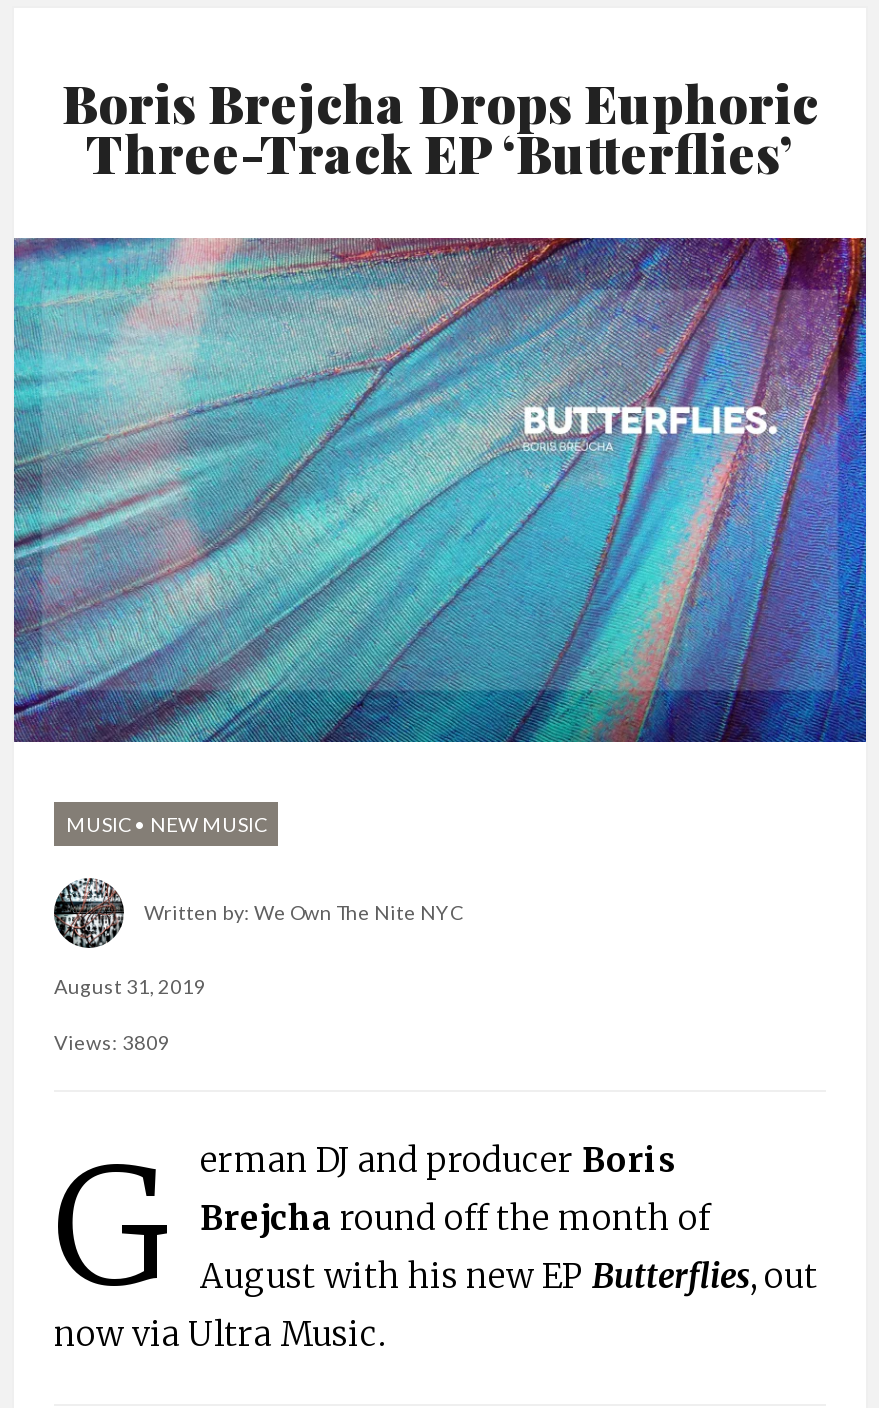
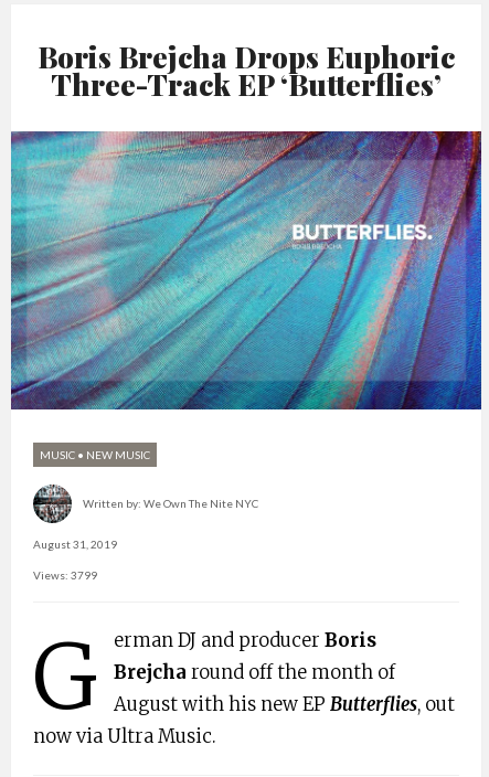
[54,1030,170,1054] Views: 3809 -> [33,569,97,582] Views: 3799

